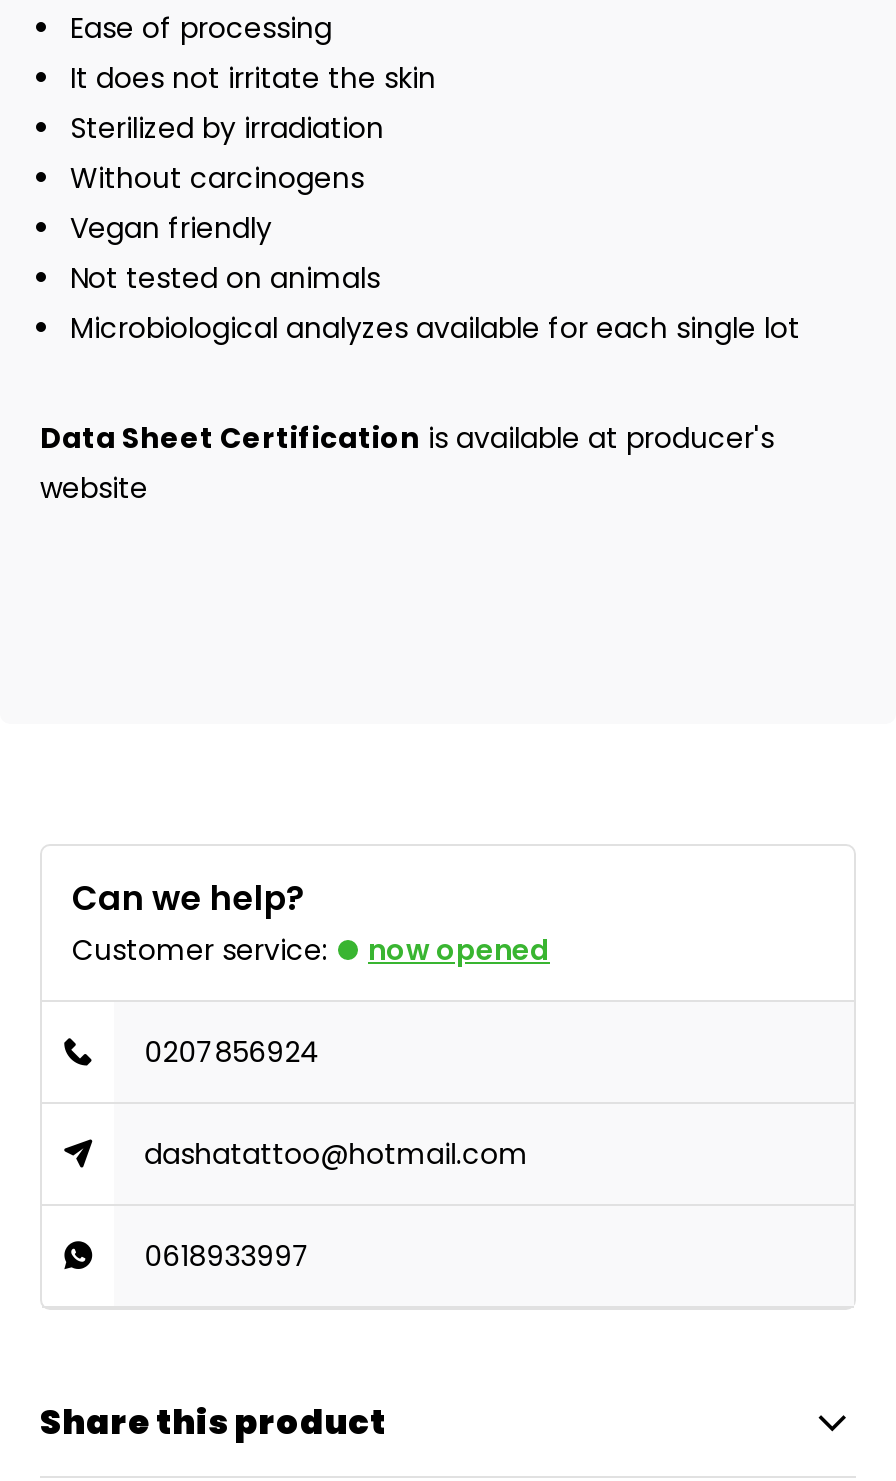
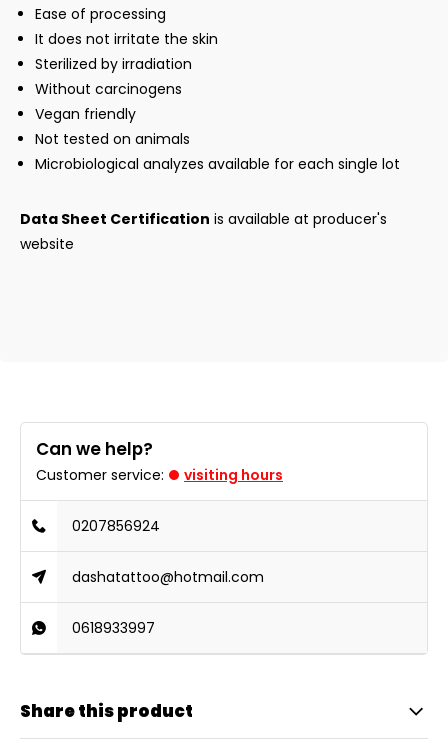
[368,930,550,970] now opened -> [184,465,283,485] visiting hours

